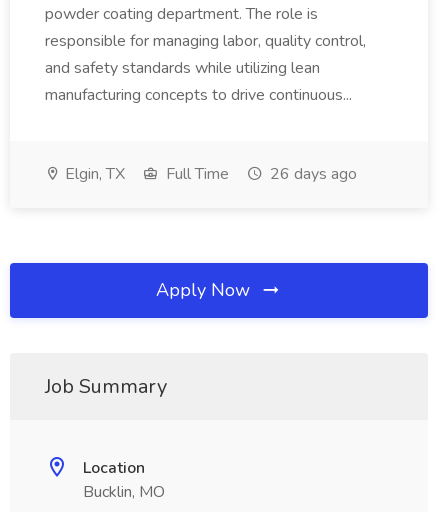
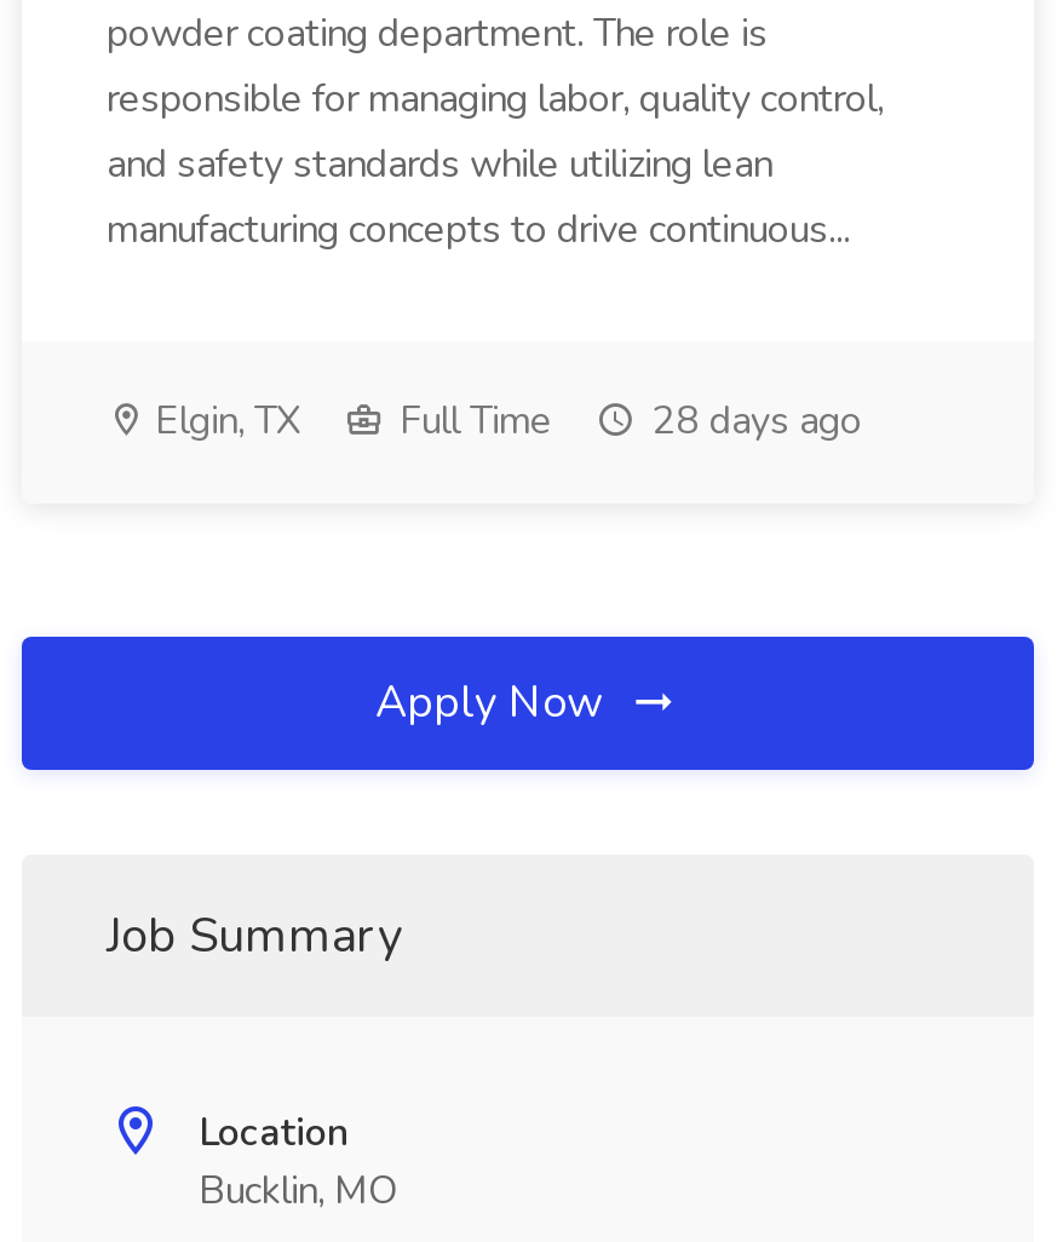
[61,163,357,185] Elgin, TX Full Time 26 days ago -> [145,395,862,448] Elgin, TX Full Time 28 days ago

